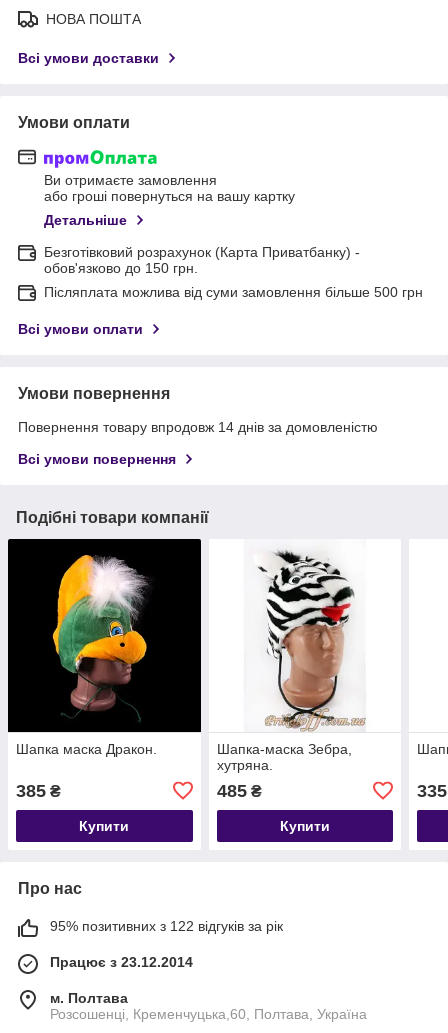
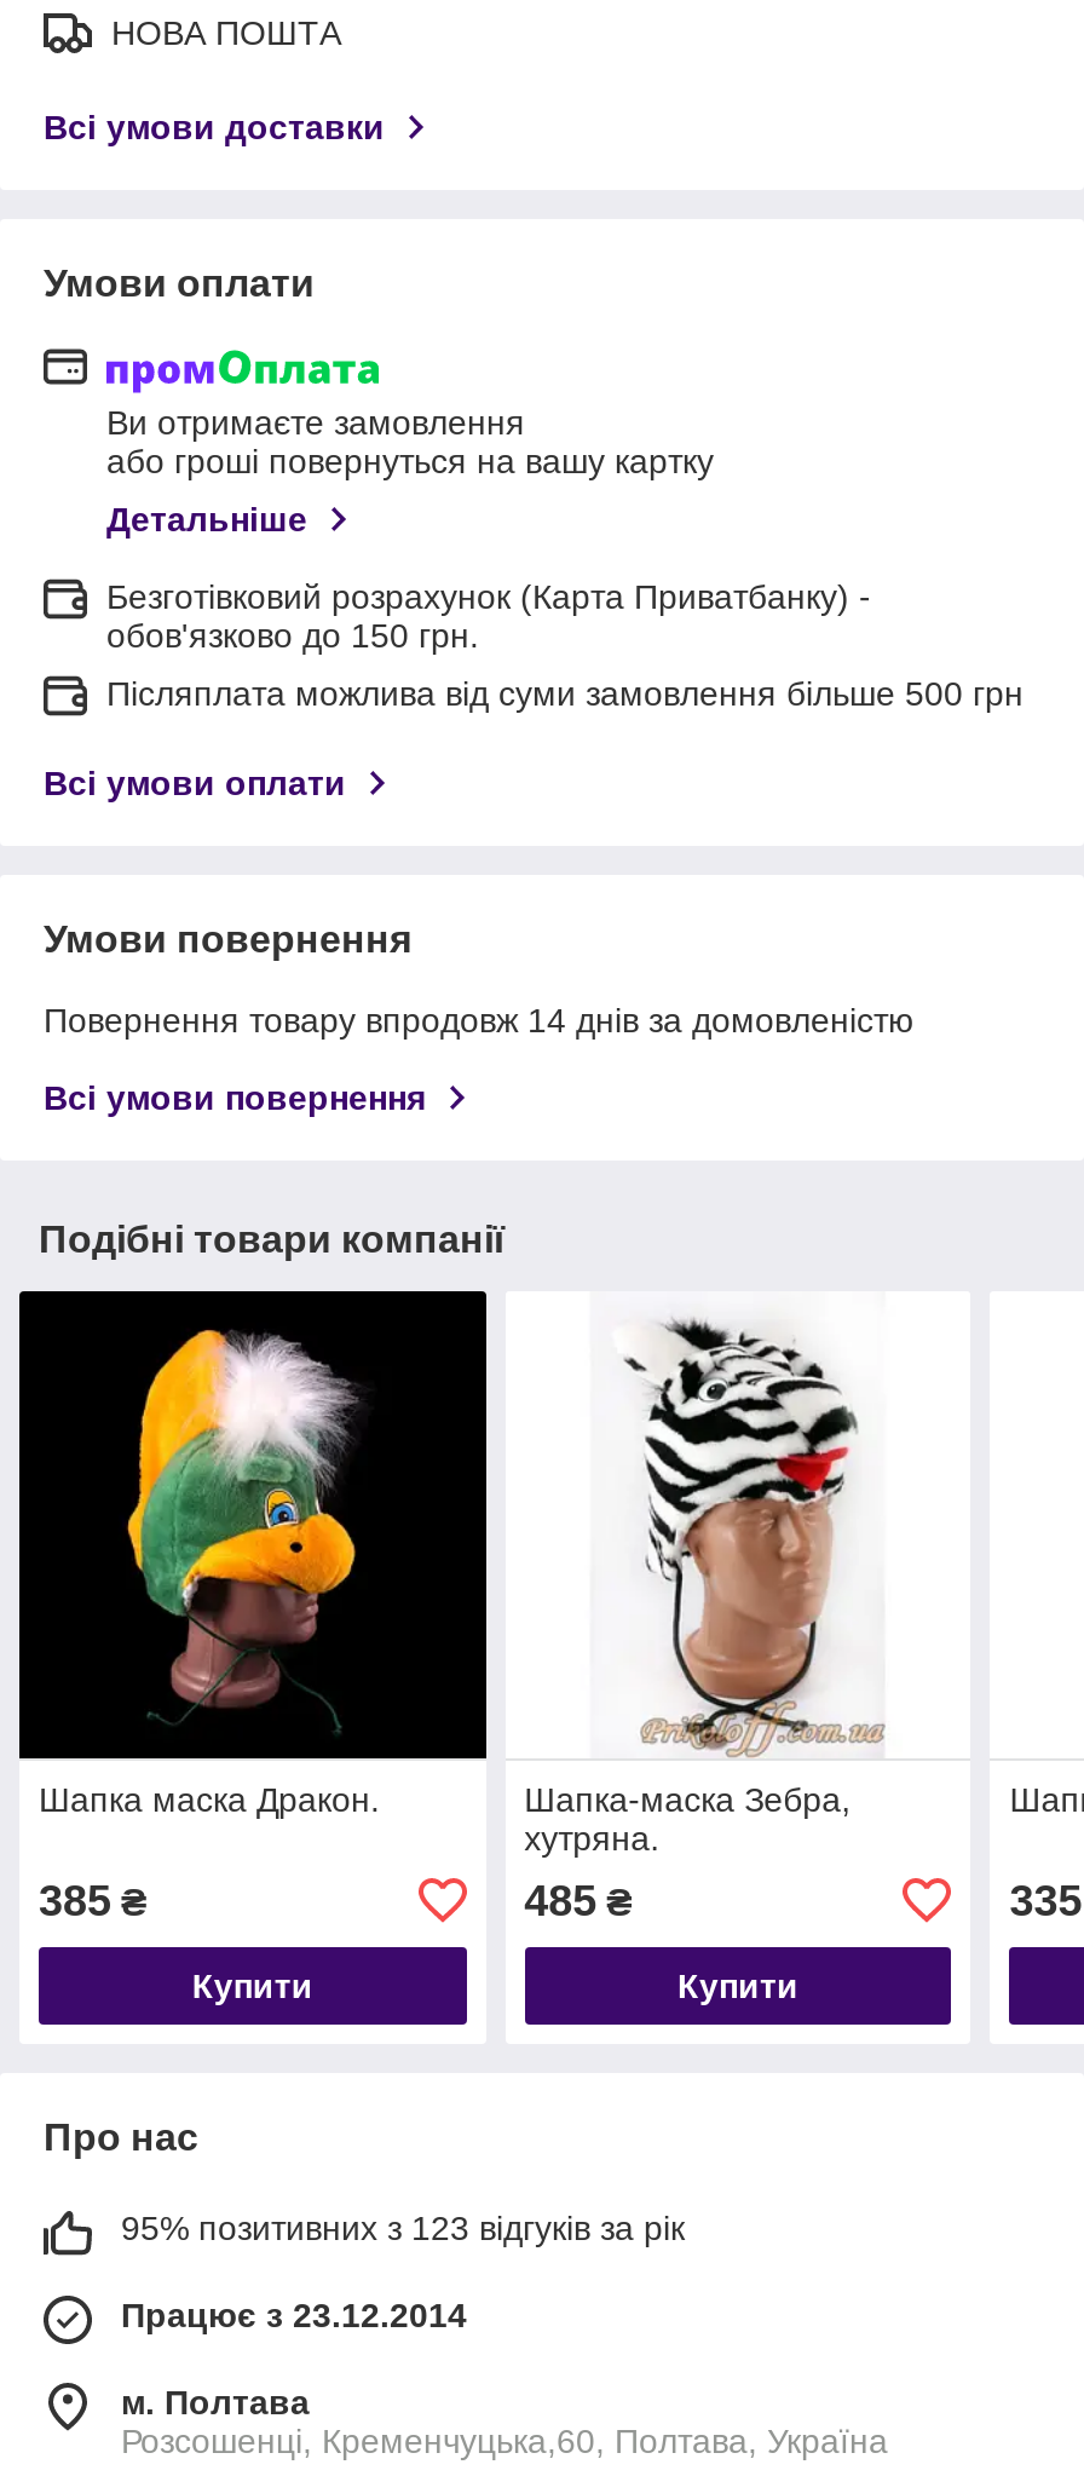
[50,918,283,934] 95% позитивних з 122 відгуків за рік -> [121,2208,685,2247] 95% позитивних з 123 відгуків за рік

